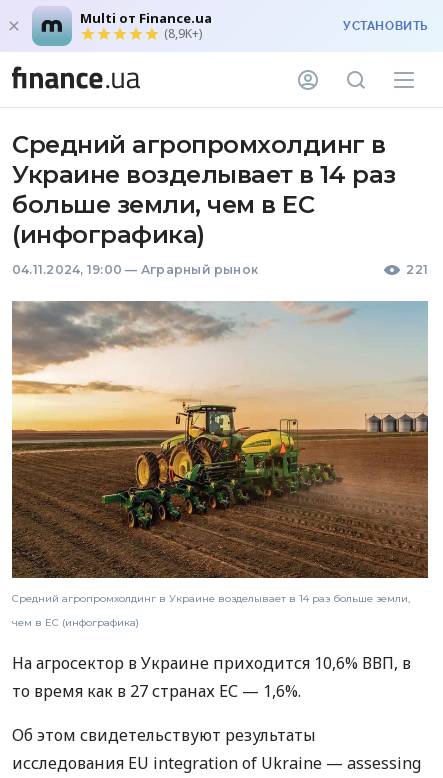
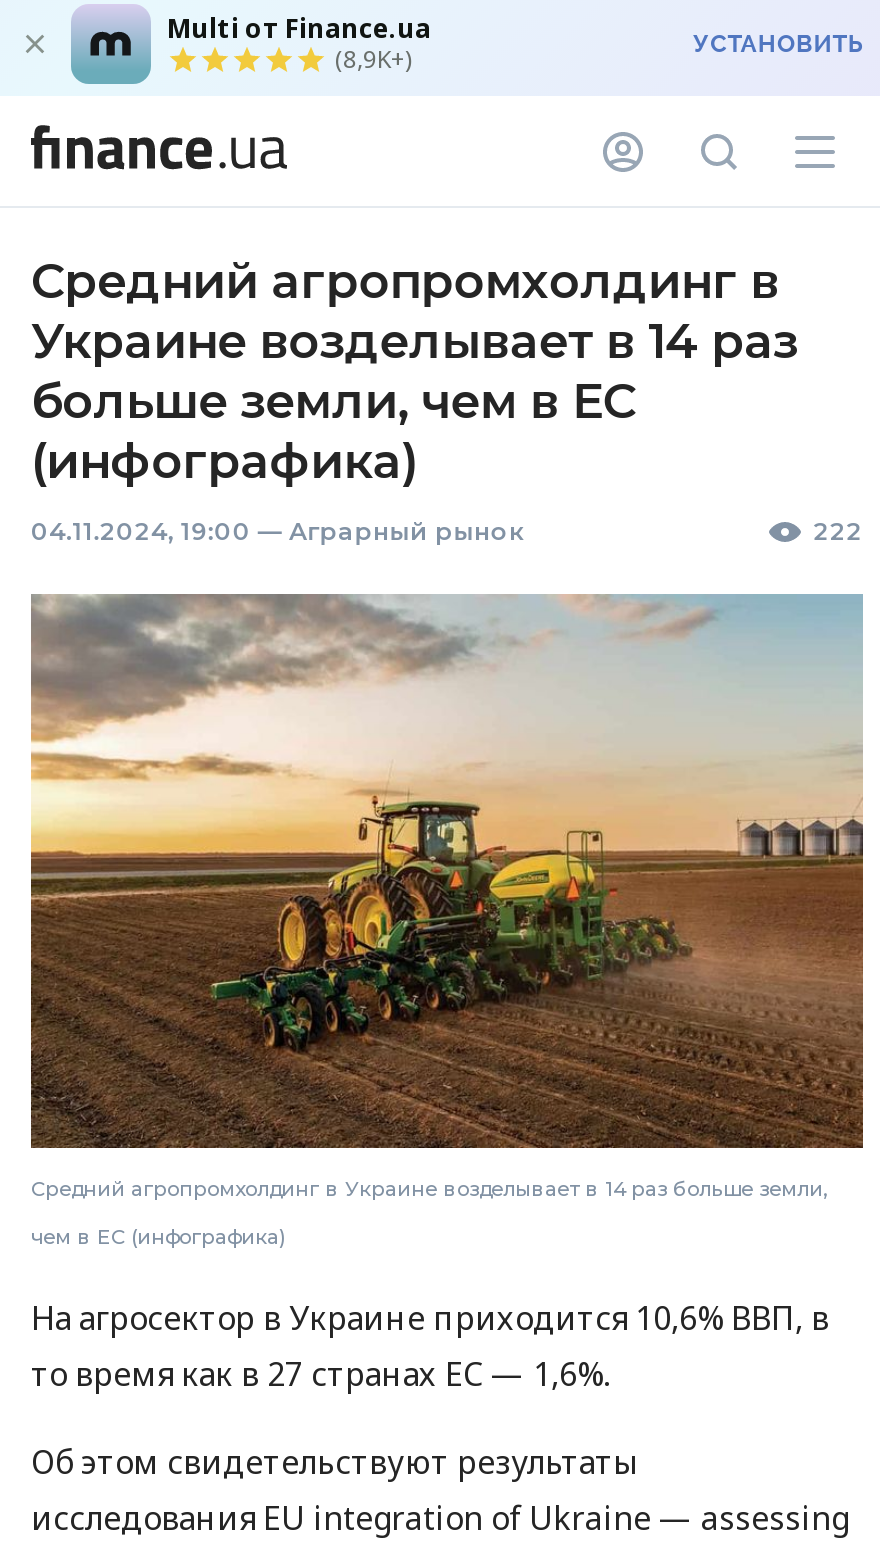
[406,262,428,277] 221 -> [814,516,863,546] 222

